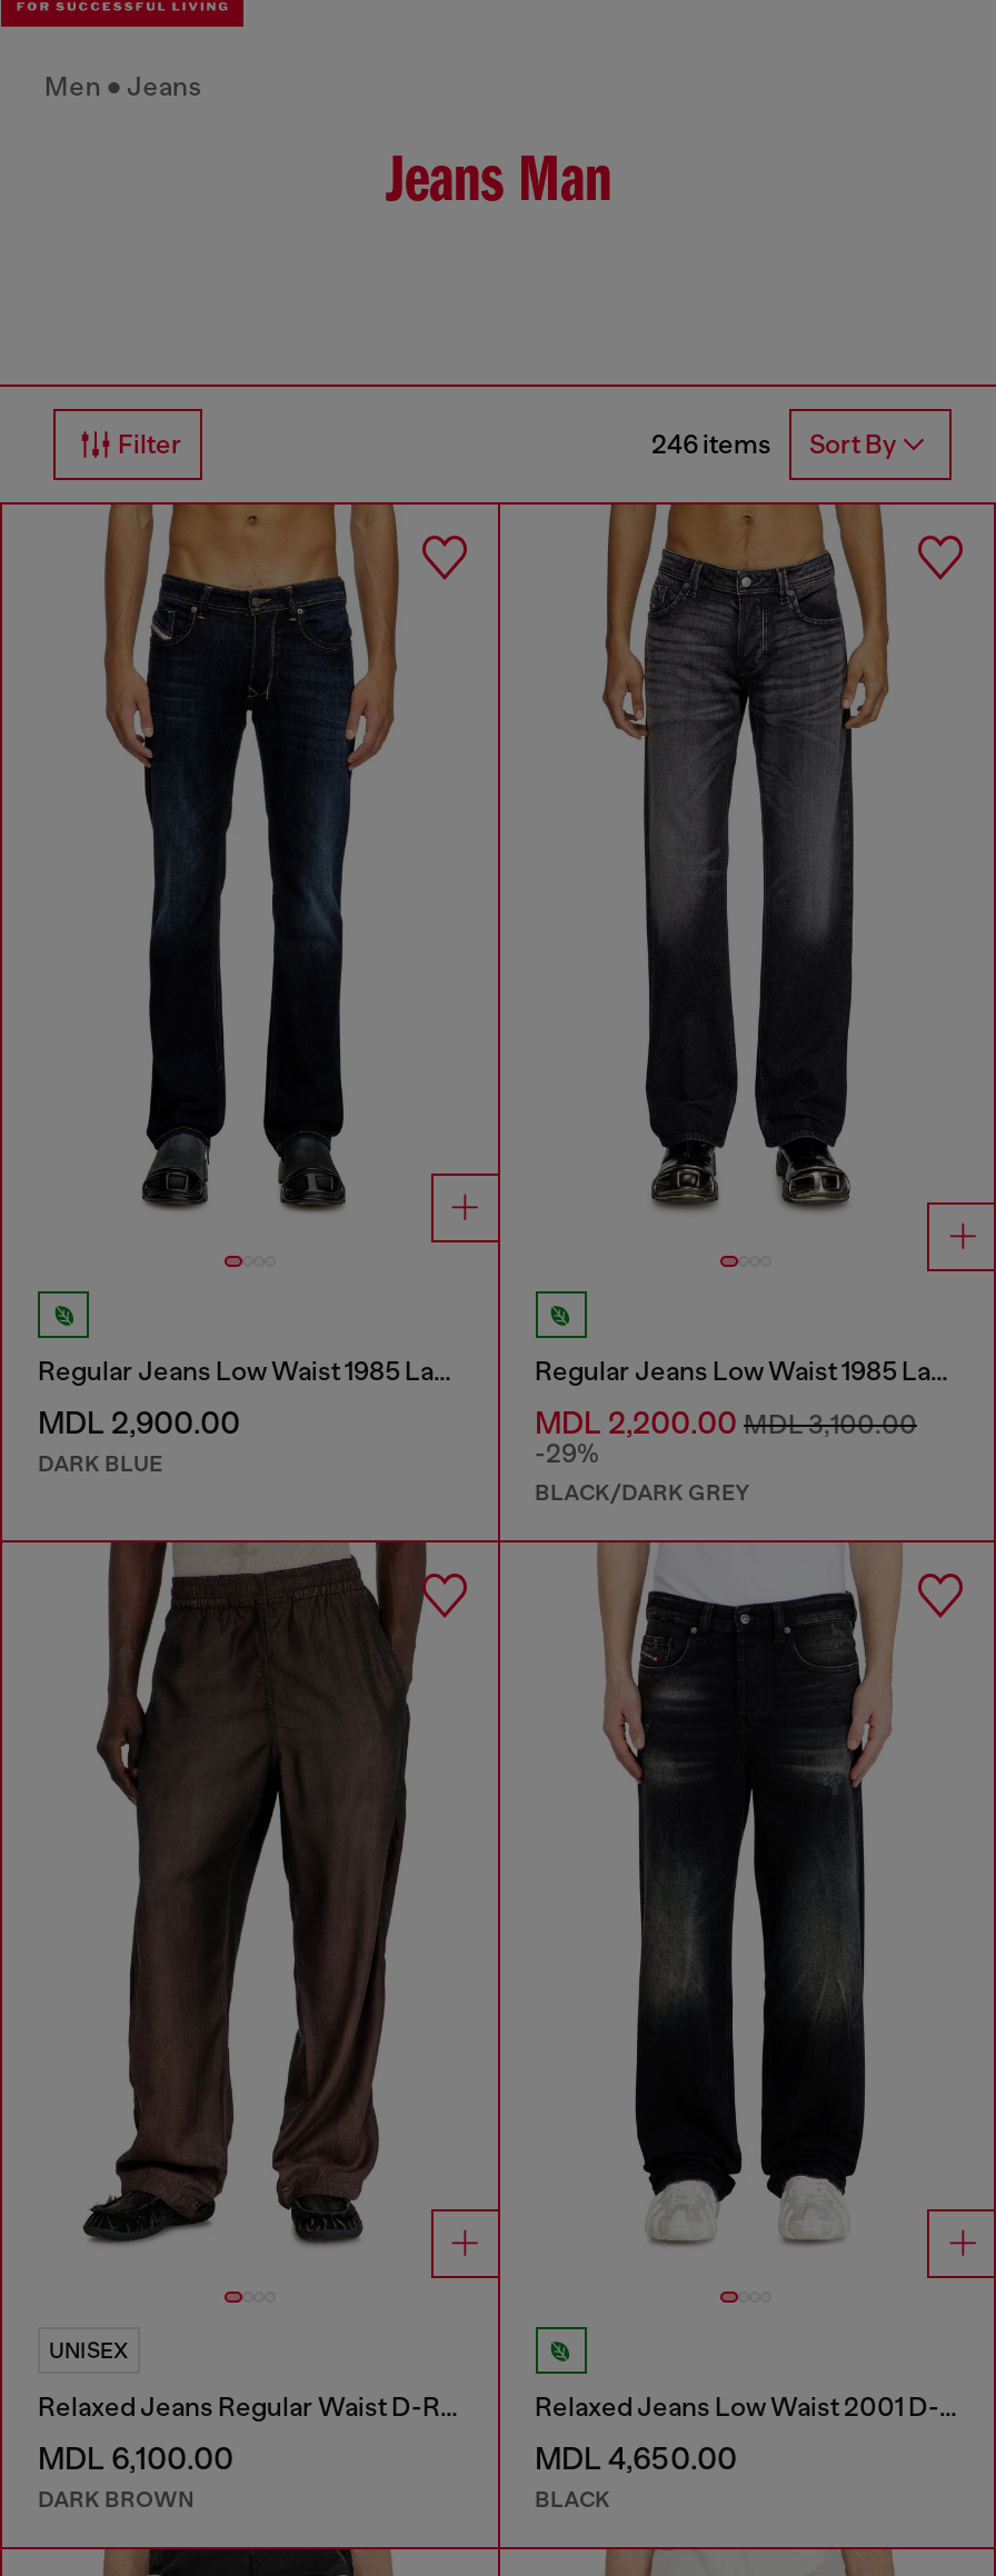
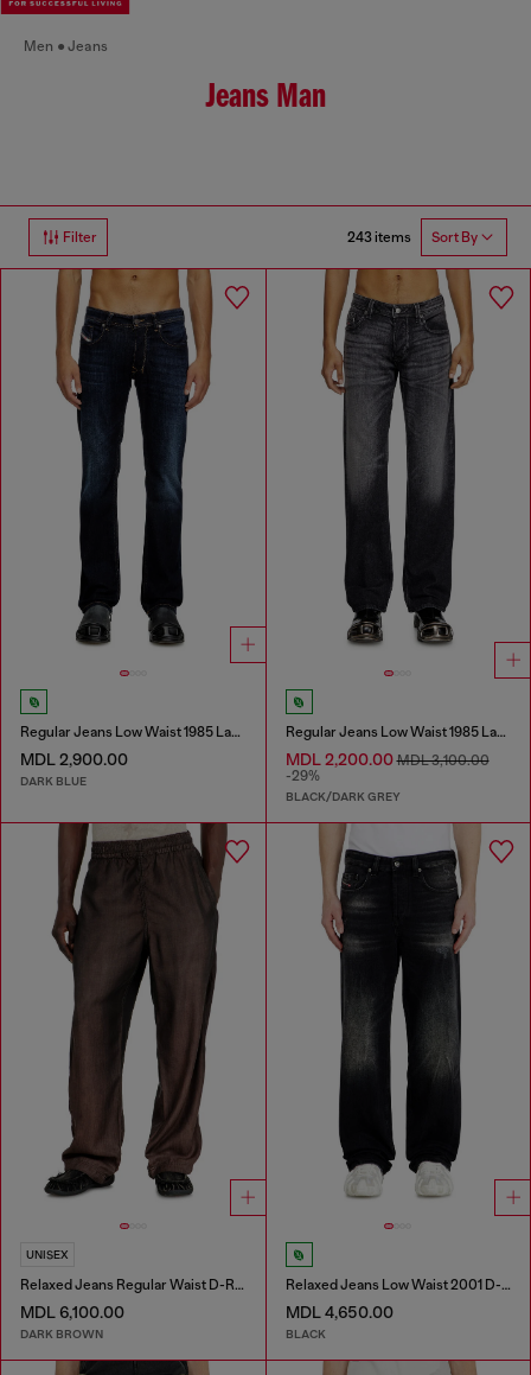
[651,429,896,461] 246 items Sort By -> [347,229,478,246] 243 items Sort By

